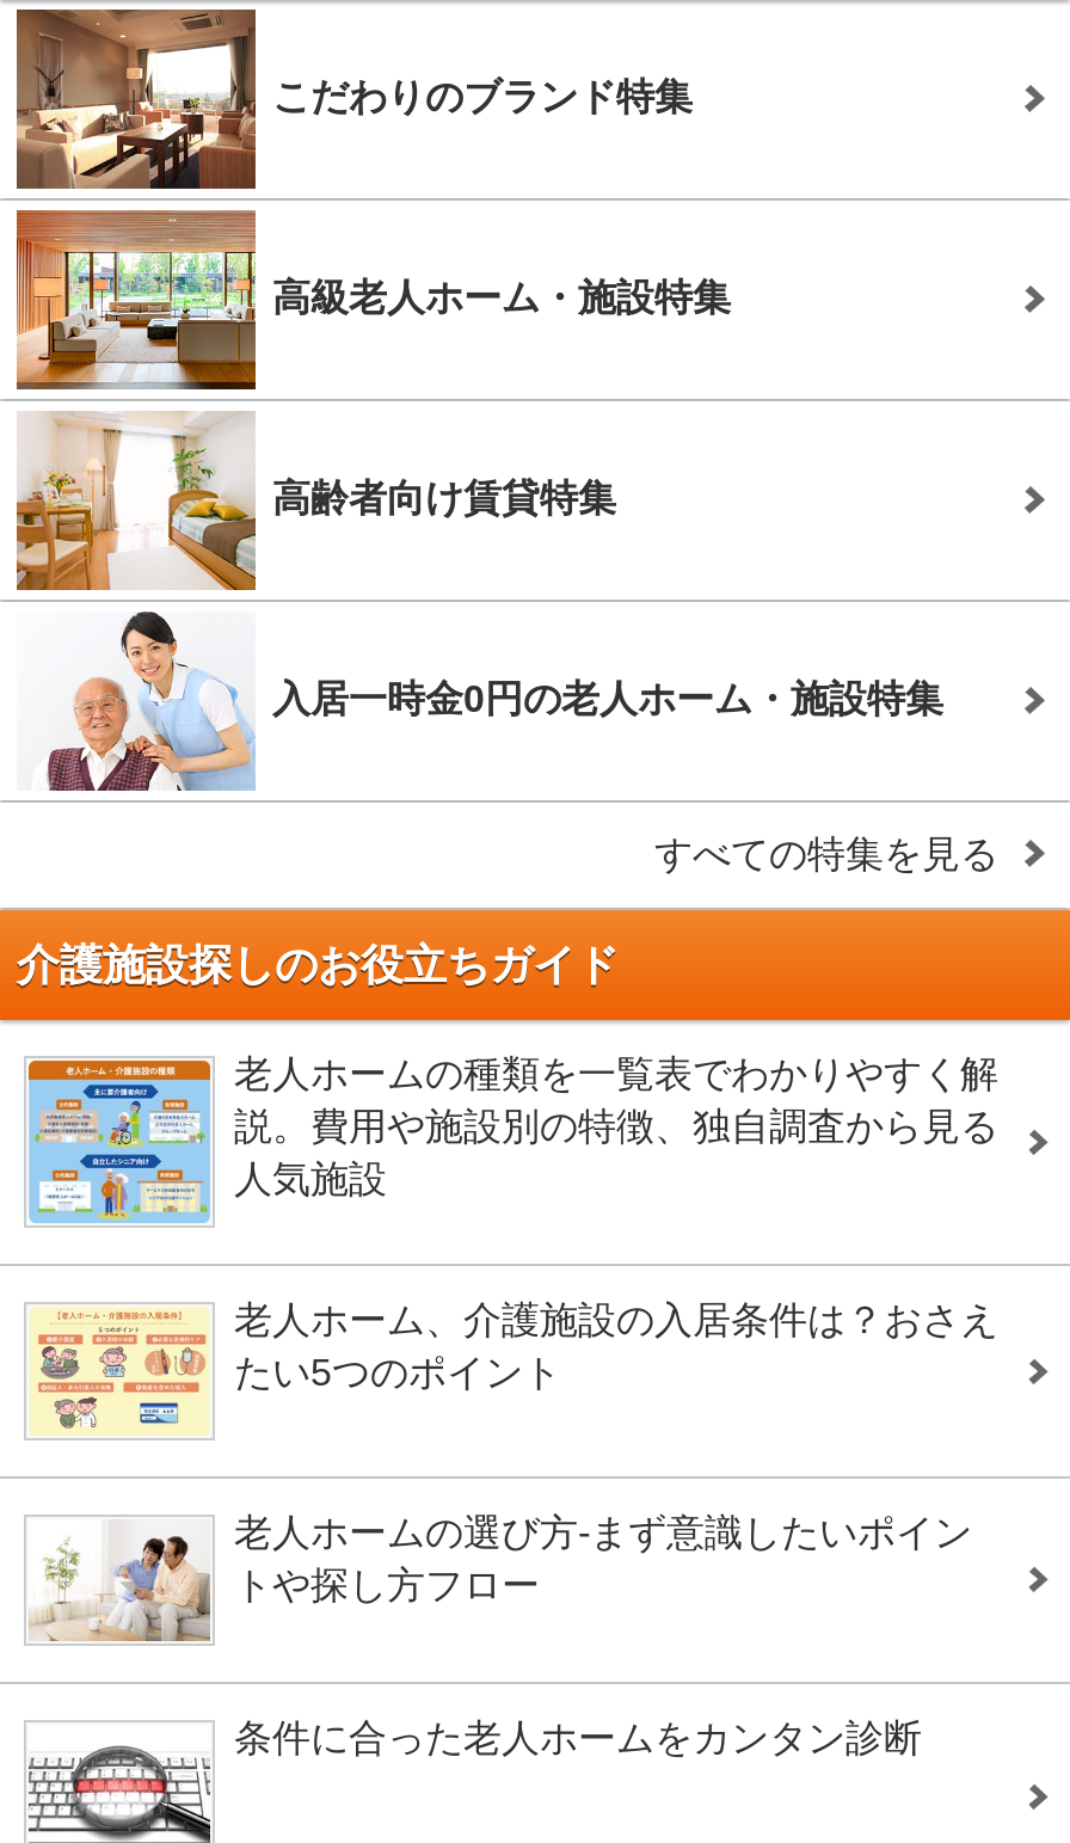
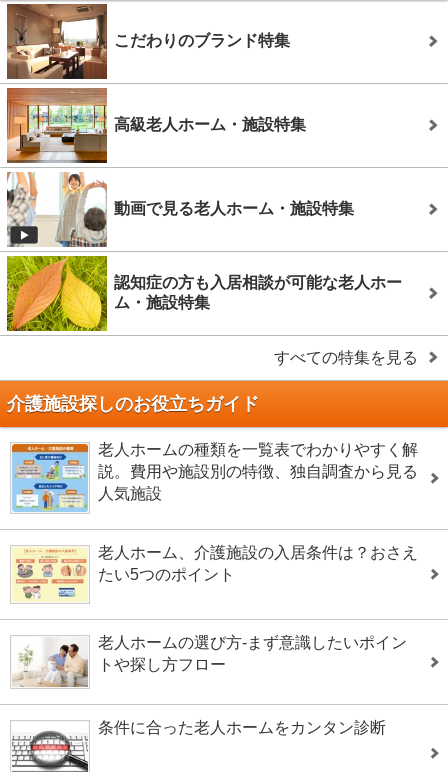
[14,411,616,592] [image] | 高齢者向け賃貸特集 -> [6,172,354,248] [image] | 動画で見る老人ホーム・施設特集
[17,609,943,793] [image] | 入居一時金0円の老人ホーム・施設特集 -> [6,255,402,332] [image] | 認知症の方も入居相談が可能な老人ホー | ム・施設特集

